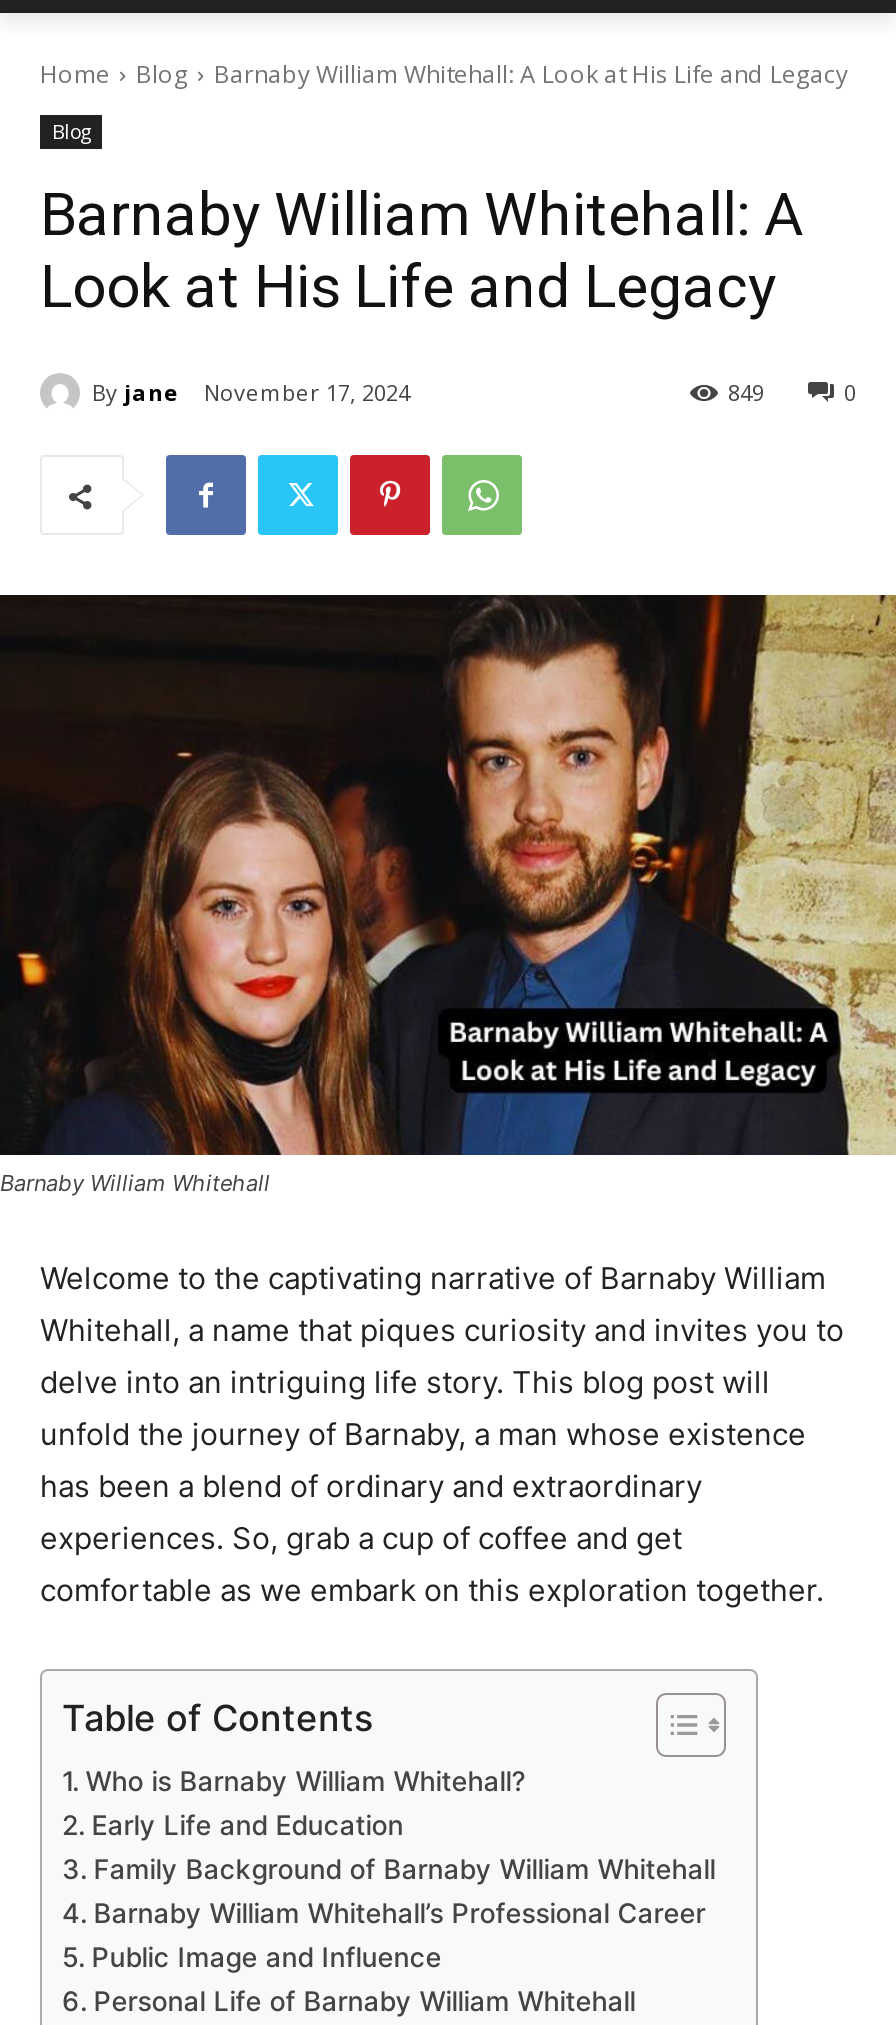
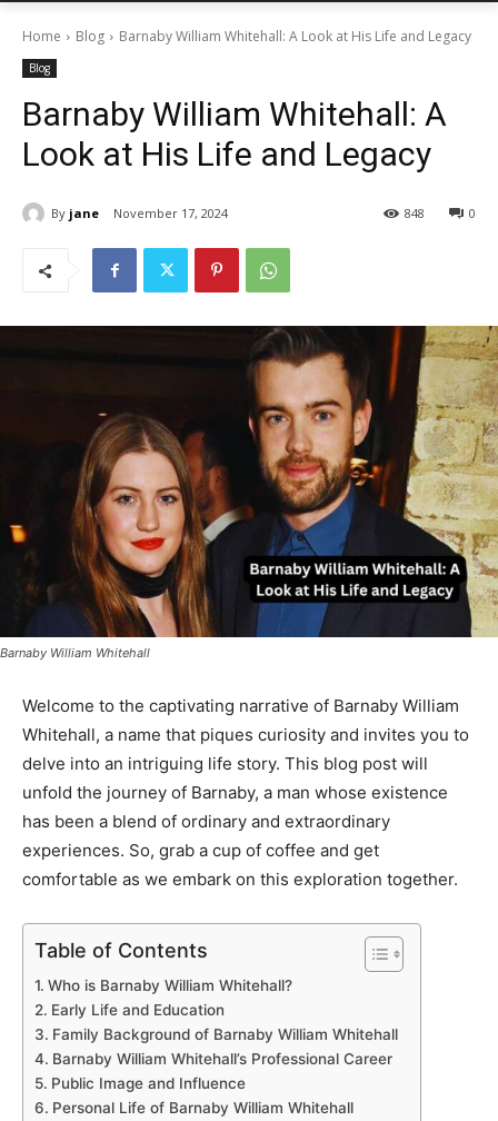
[728,377,764,407] 849 -> [405,205,425,221] 848

